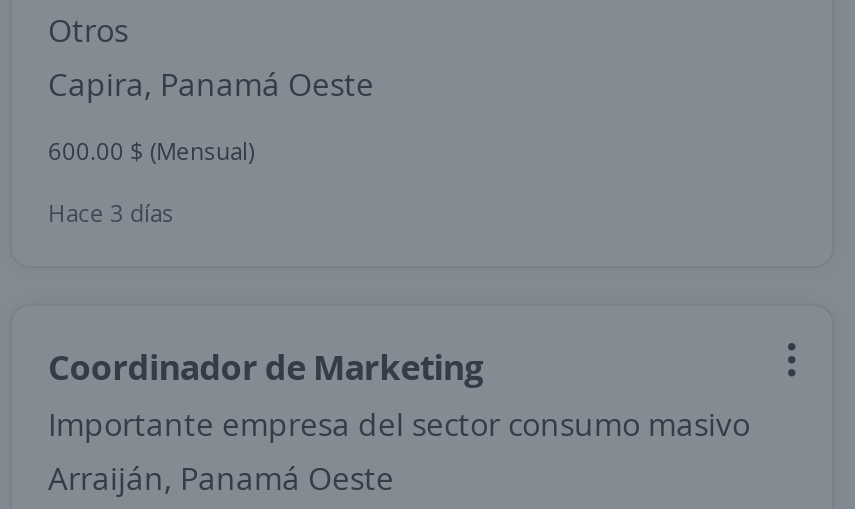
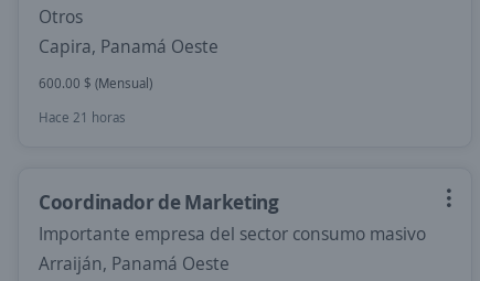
[48,196,174,230] Hace 3 días -> [39,108,126,127] Hace 21 horas

